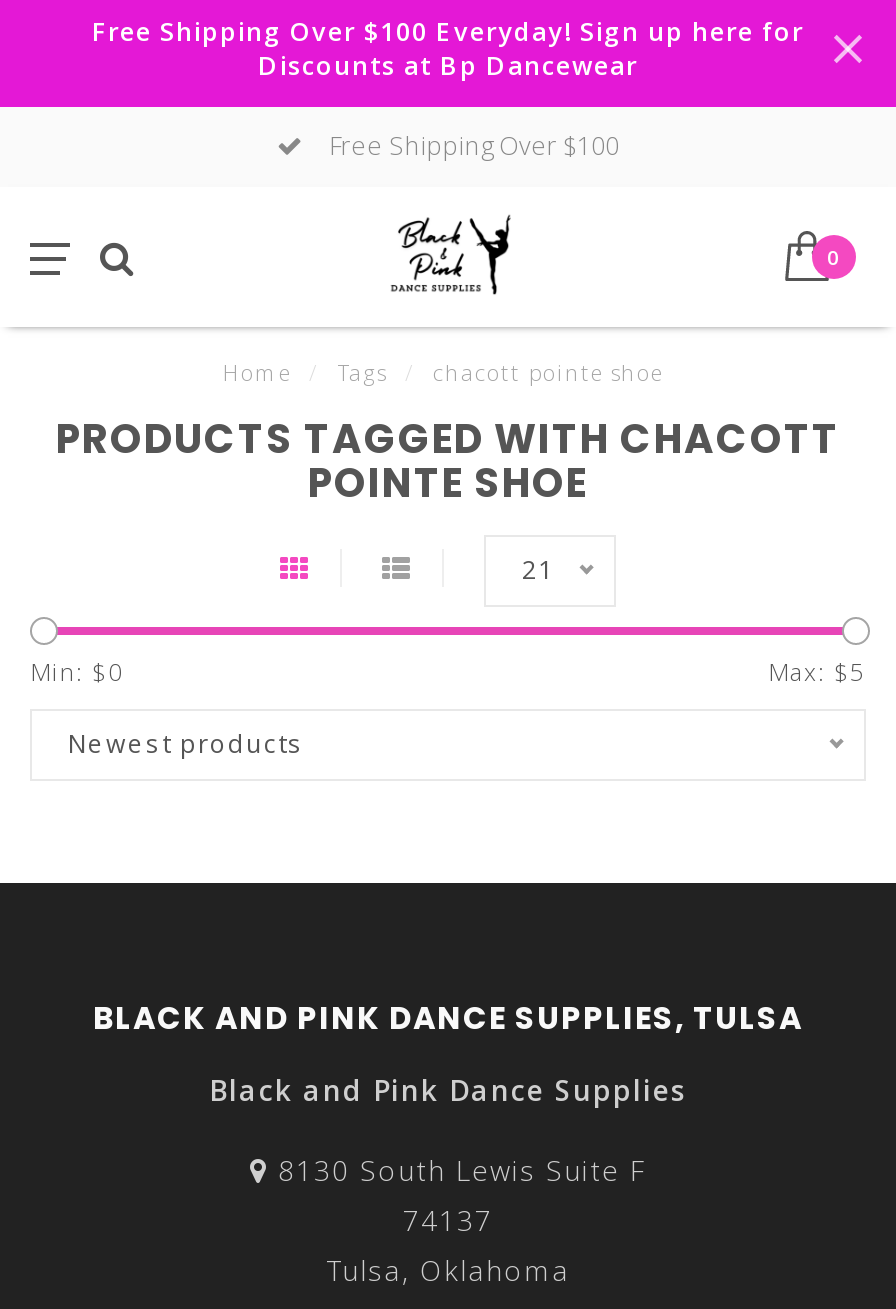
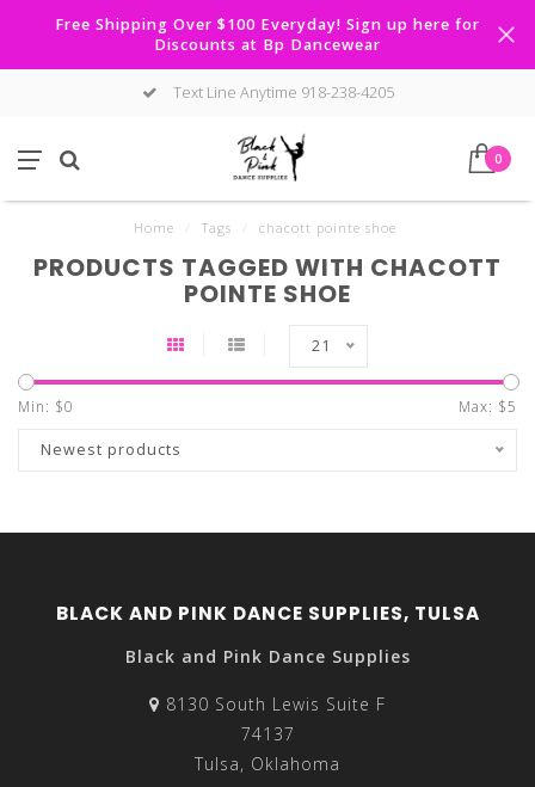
[323,129,619,163] Free Shipping Over $100 -> [169,82,393,103] Text Line Anytime 918-238-4205

